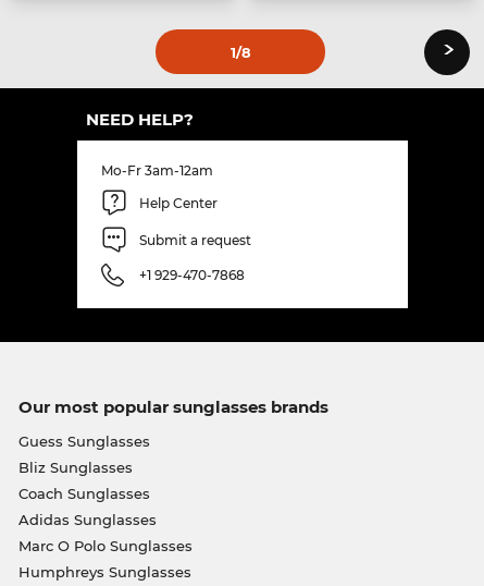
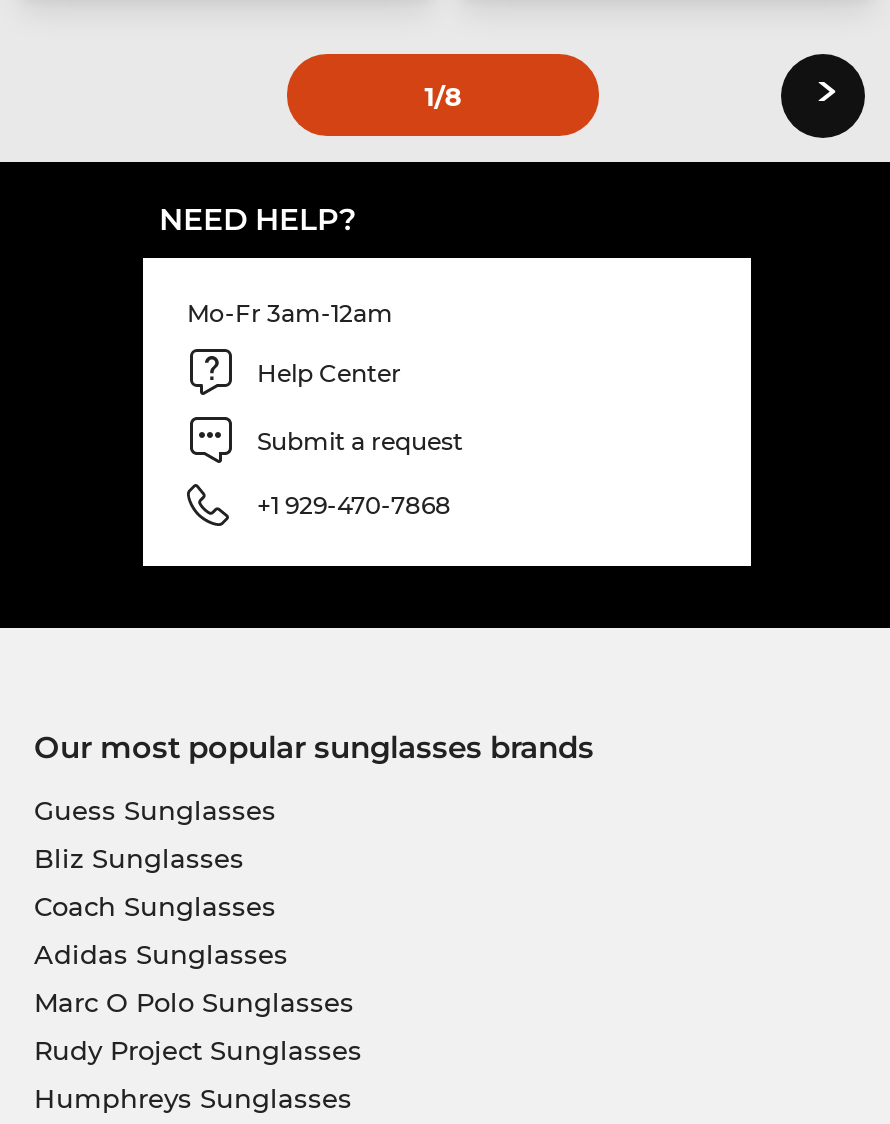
none -> [34,1034,362,1066] Rudy Project Sunglasses

